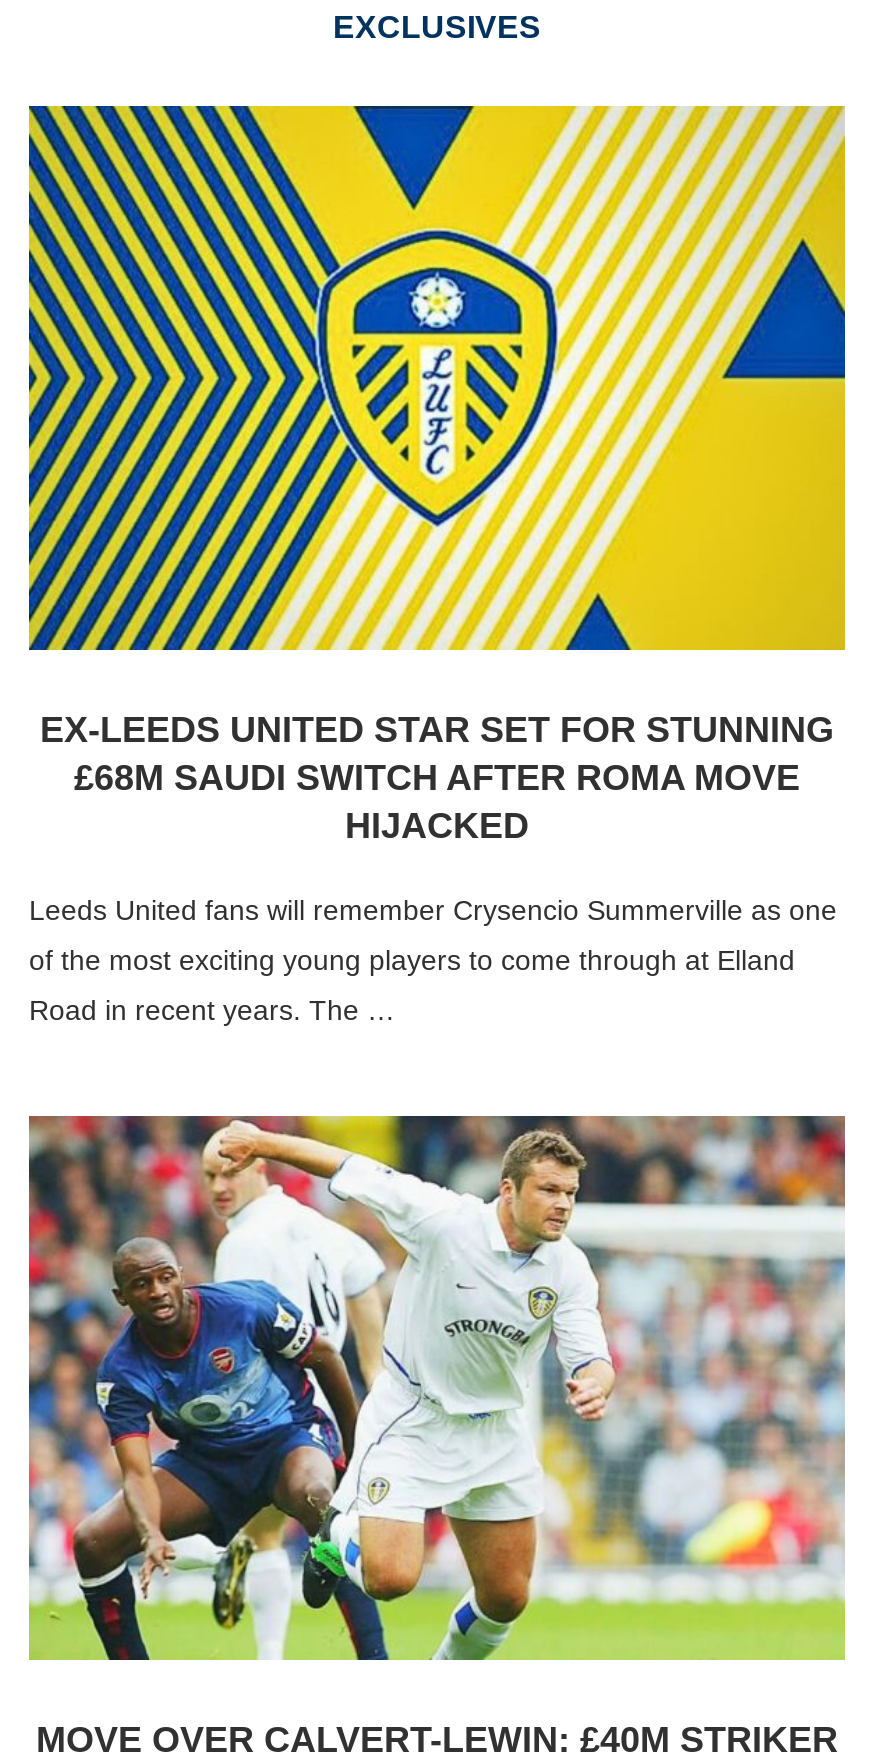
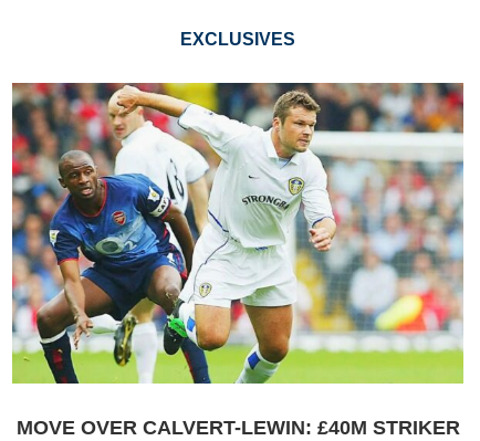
[27,104,847,1026] [image] | EX-LEEDS UNITED STAR SET FOR STUNNING | £68M SAUDI SWITCH AFTER ROMA MOVE | HIJACKED | Leeds United fans will remember Crysencio Summerville as one | of the most exciting young players to come through at Elland | Road in recent years. The … -> none

